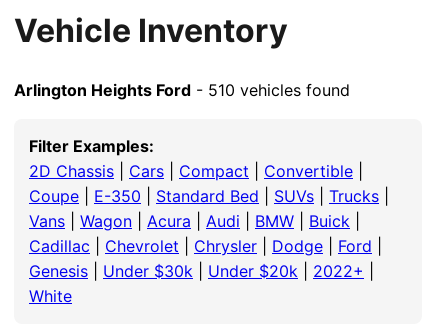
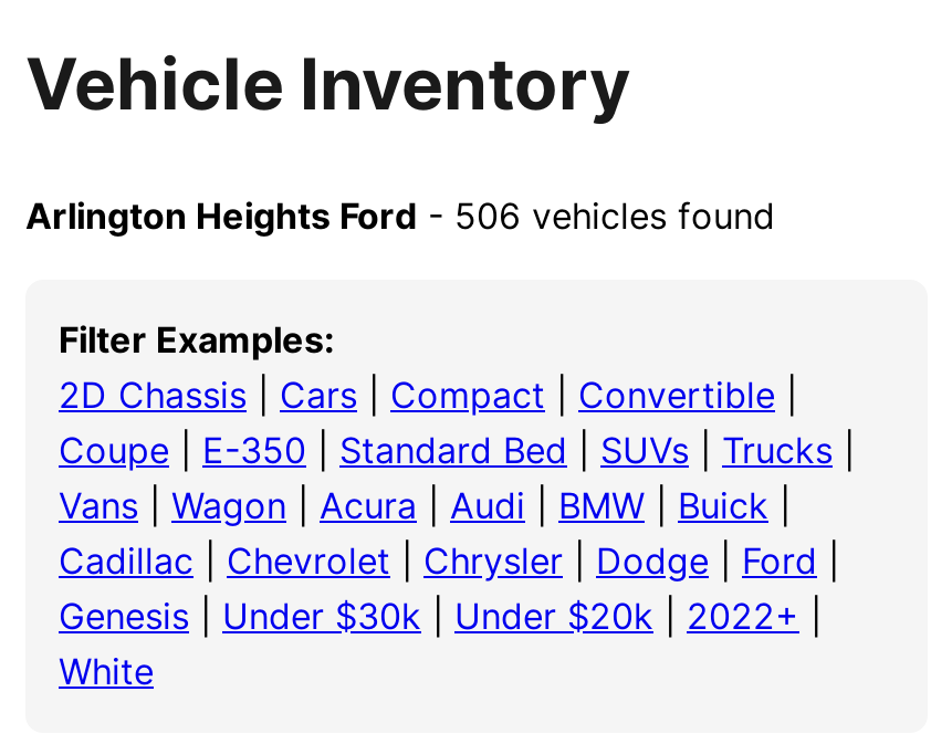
[14,80,350,100] Arlington Heights Ford - 510 vehicles found -> [25,193,775,237] Arlington Heights Ford - 506 vehicles found

